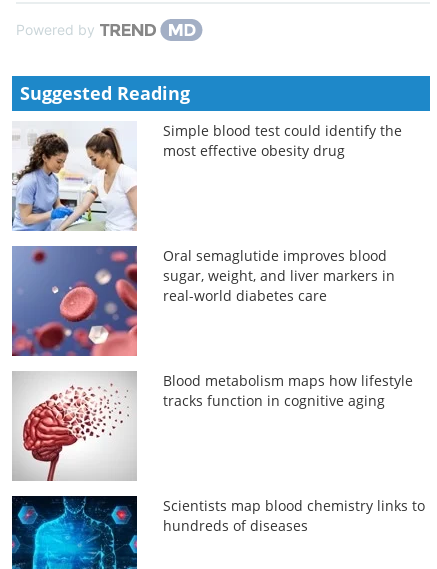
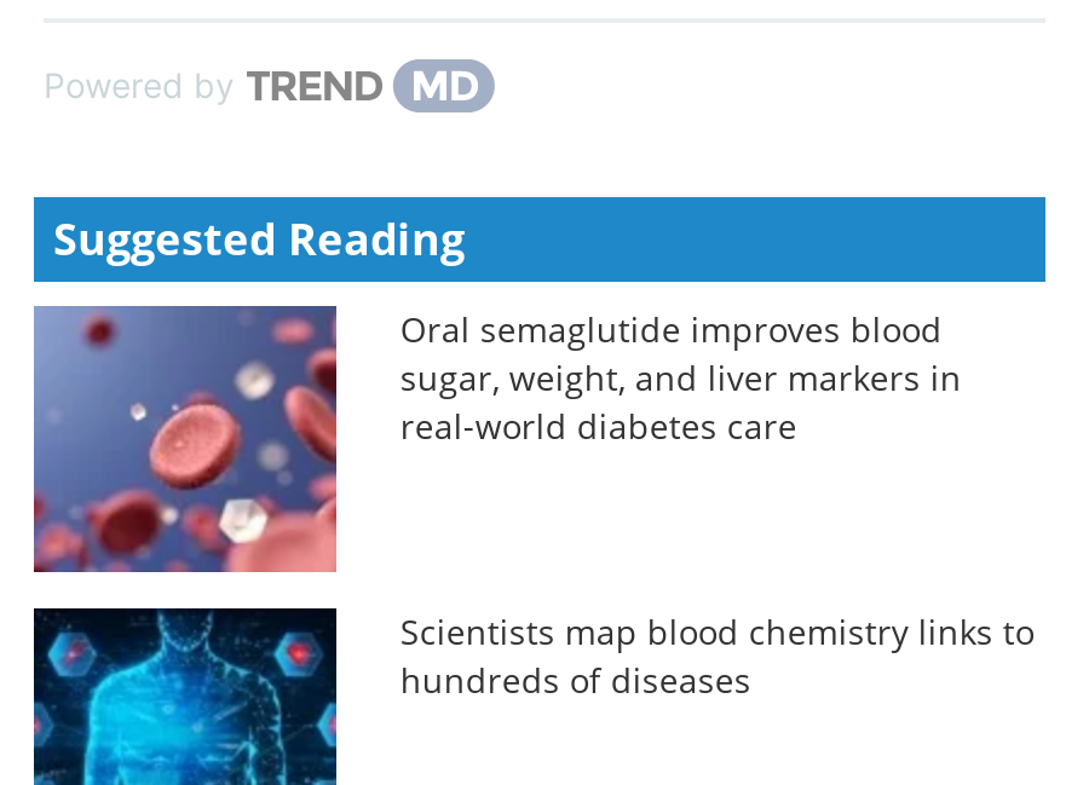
[12,121,402,231] [image] | Simple blood test could identify the | most effective obesity drug -> none
[13,371,413,481] [image] | Blood metabolism maps how lifestyle | tracks function in cognitive aging -> none

